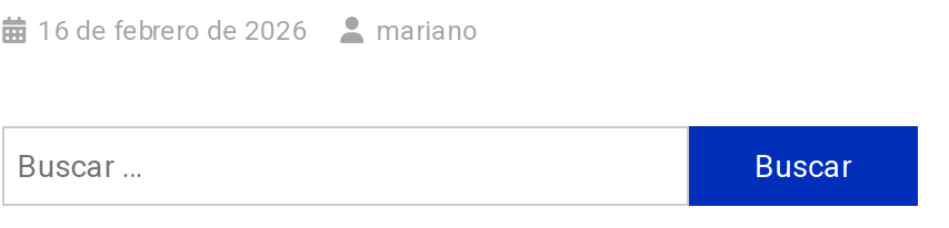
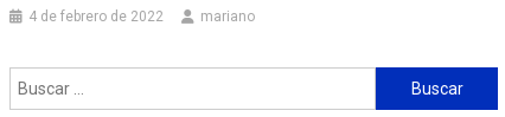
[38,16,307,47] 16 de febrero de 2026 -> [29,9,164,25] 4 de febrero de 2022

